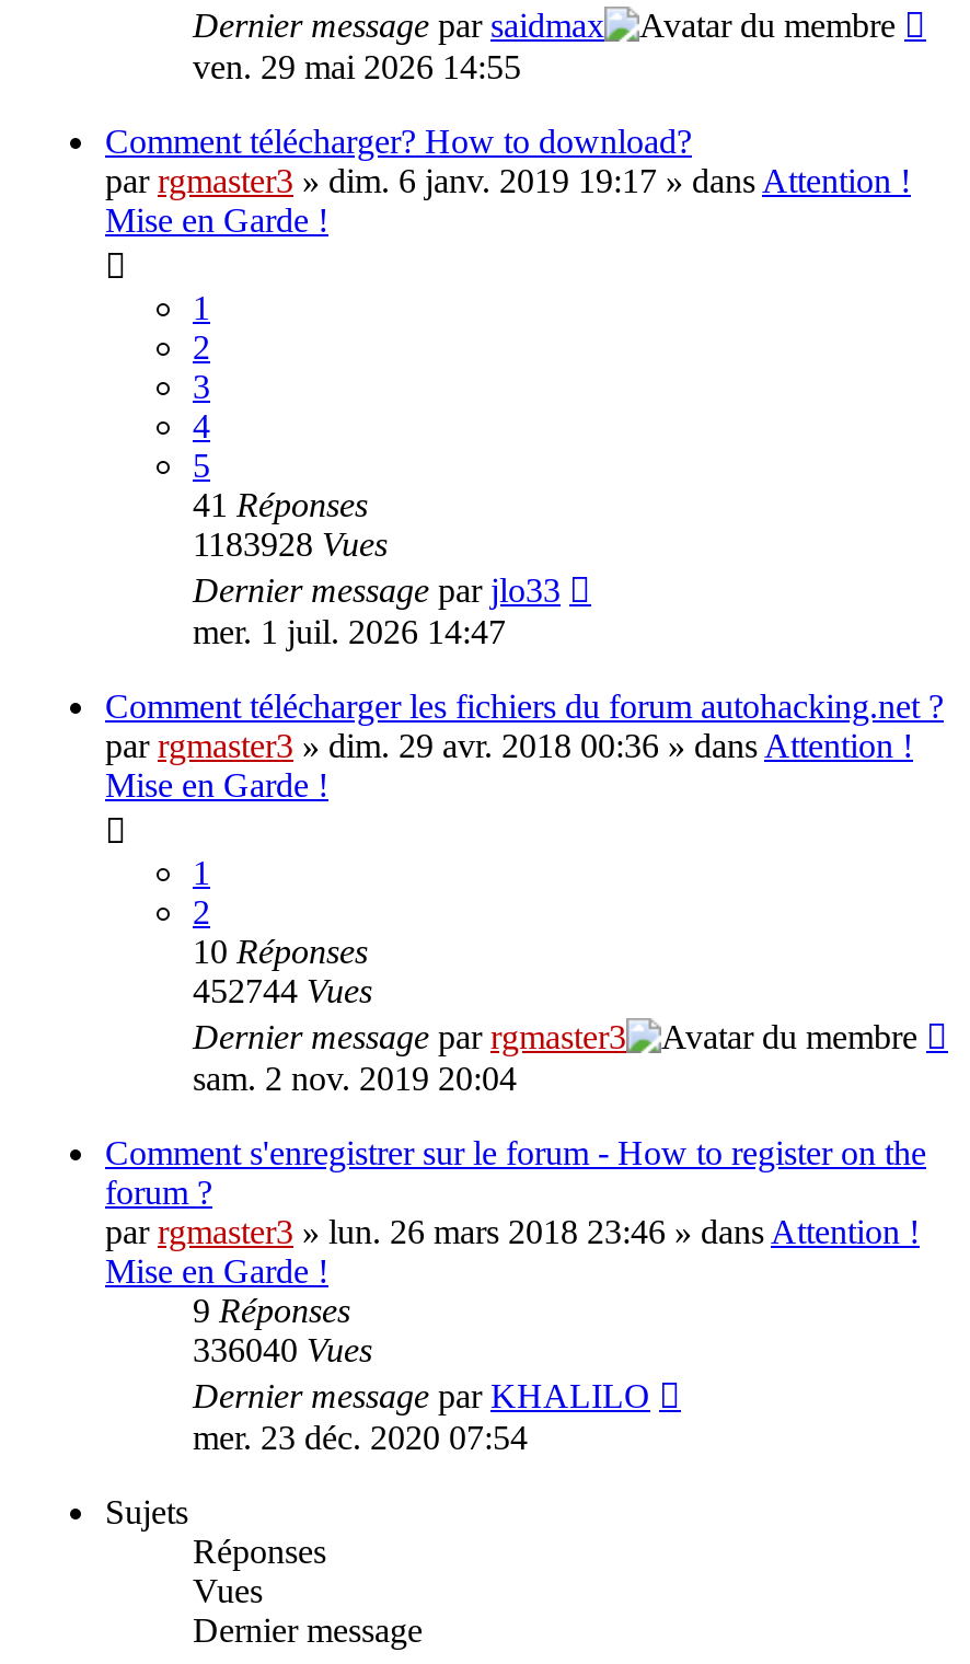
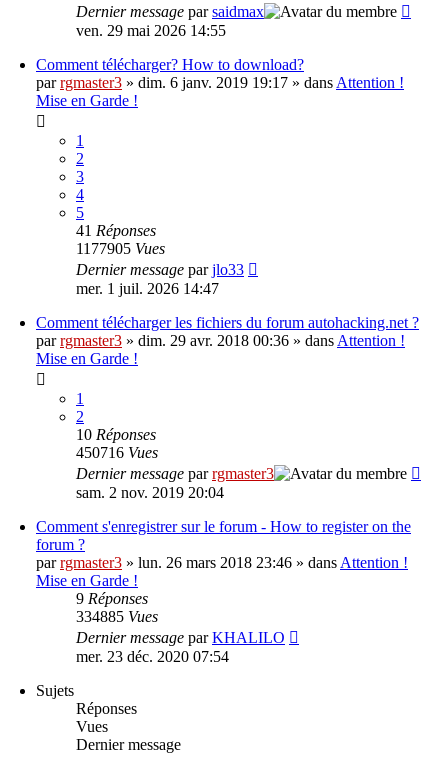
[193,525,388,562] 1183928 Vues -> [76,240,165,257] 1177905 Vues
[193,972,372,1009] 452744 Vues -> [76,444,158,461] 450716 Vues
[193,1331,372,1368] 336040 Vues -> [76,608,158,625] 334885 Vues

